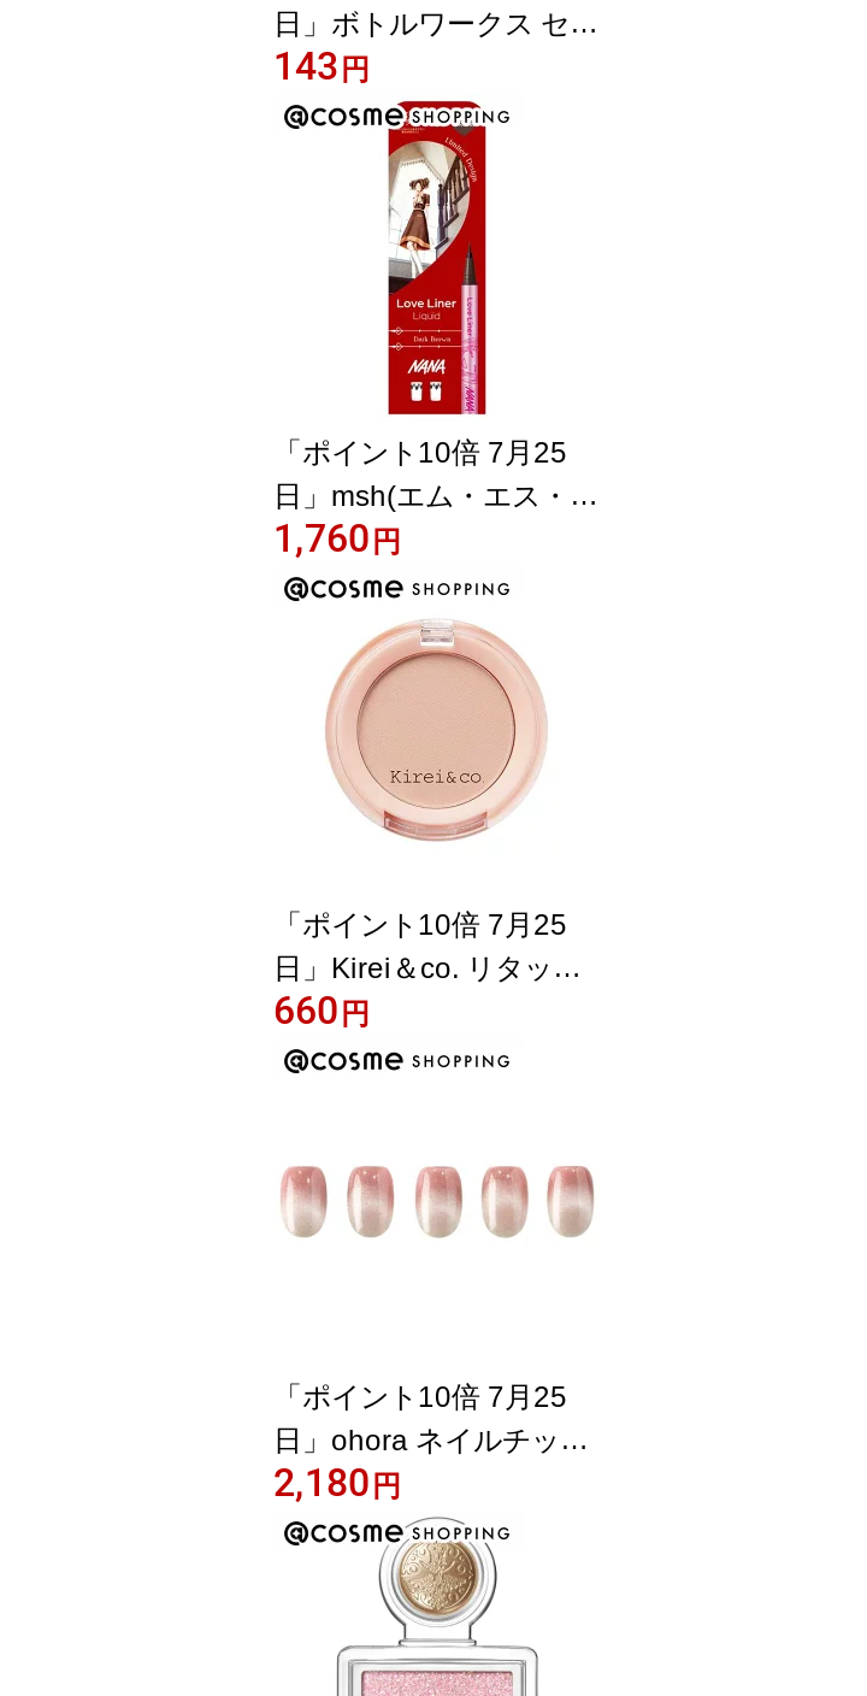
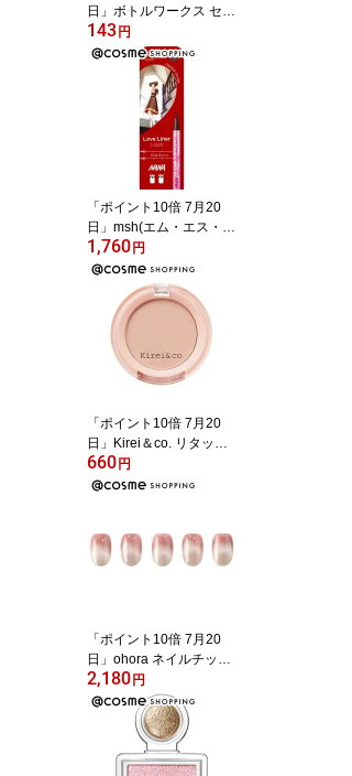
[273,435,567,469] 「ポイント10倍 7月25 -> [87,199,221,214] 「ポイント10倍 7月20
[273,907,567,941] 「ポイント10倍 7月25 -> [87,415,221,430] 「ポイント10倍 7月20
[273,1379,567,1413] 「ポイント10倍 7月25 -> [87,631,221,646] 「ポイント10倍 7月20

